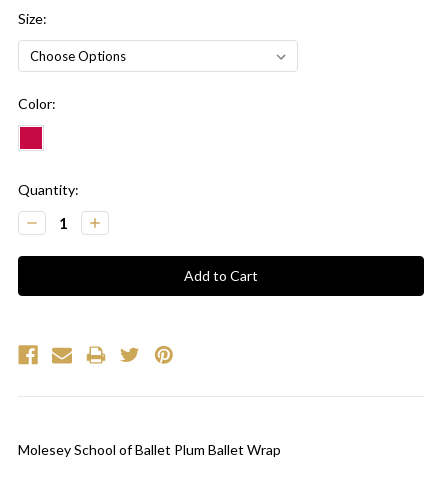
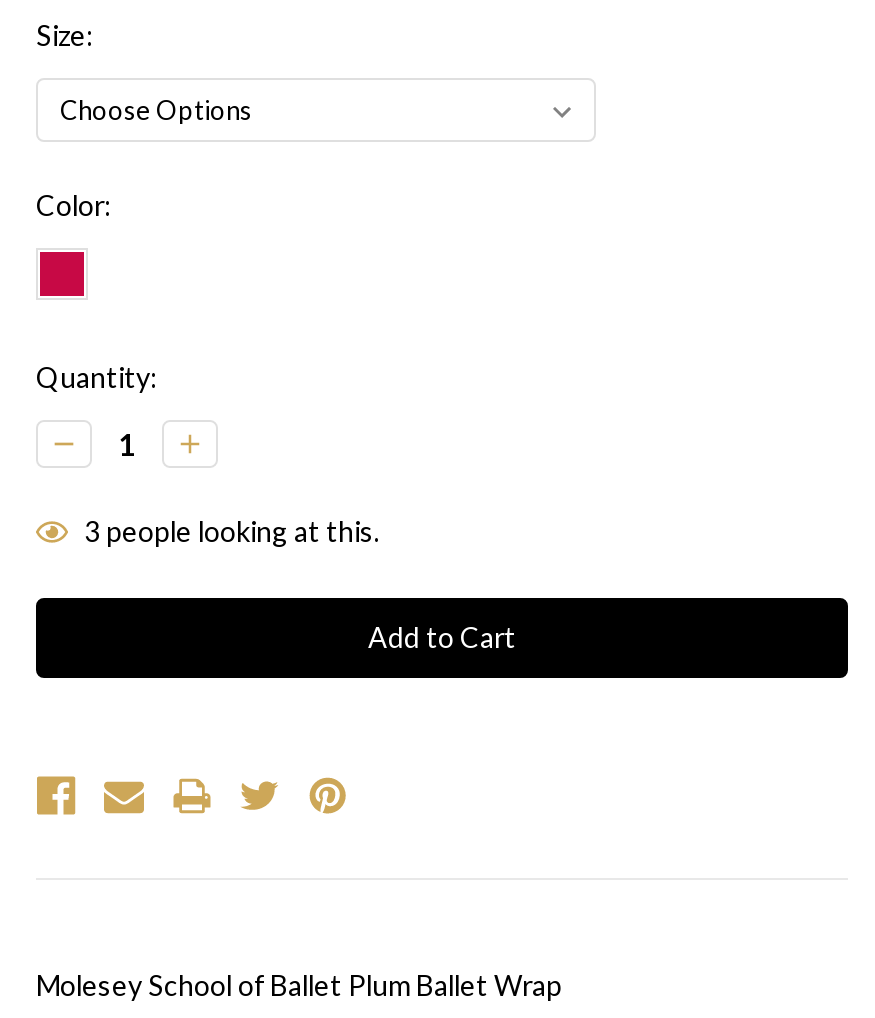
none -> [84,515,380,549] 3 people looking at this.

